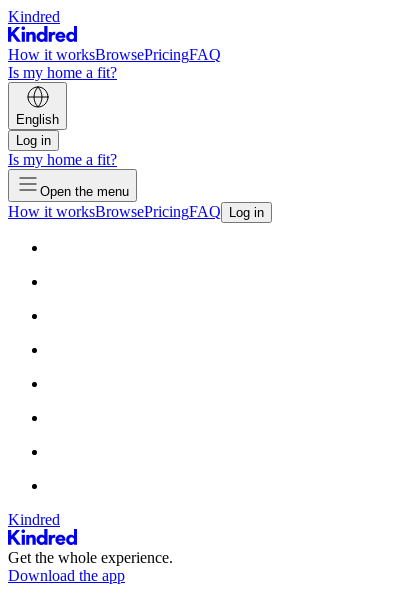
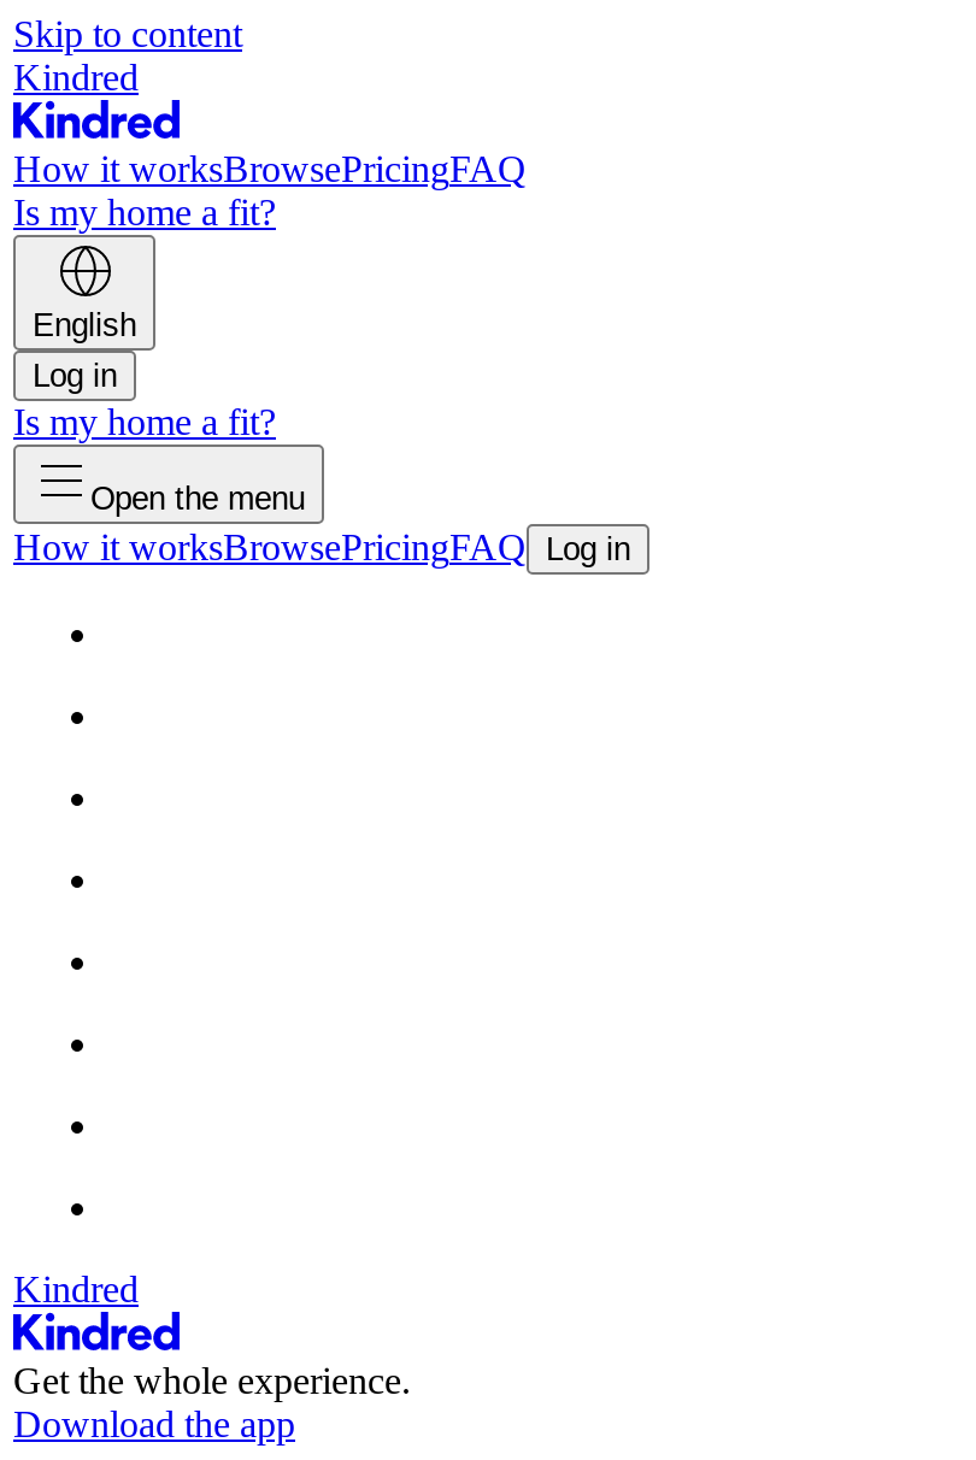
none -> [13,13,242,54] Skip to content

